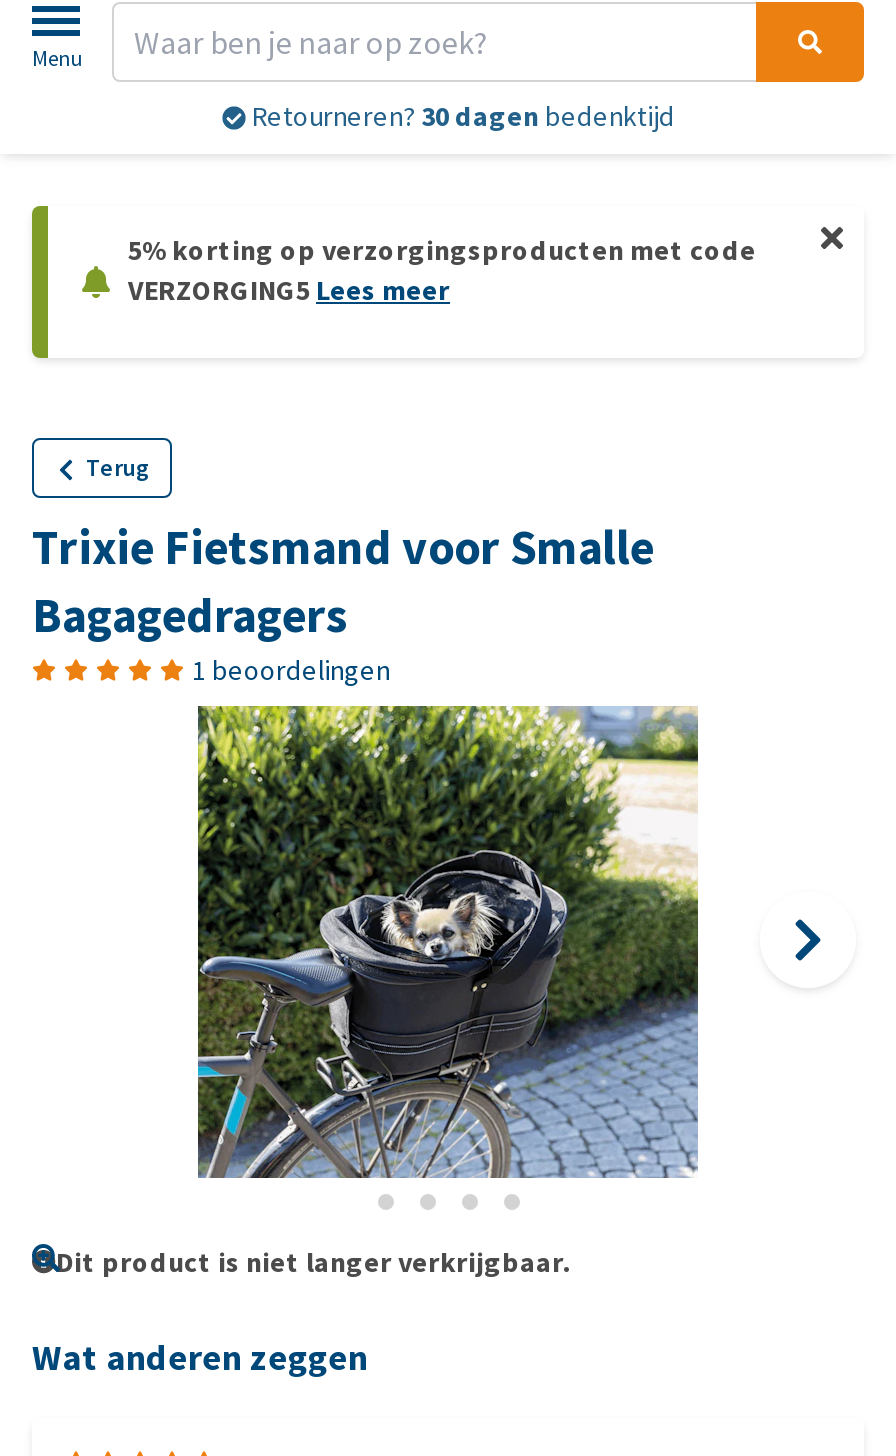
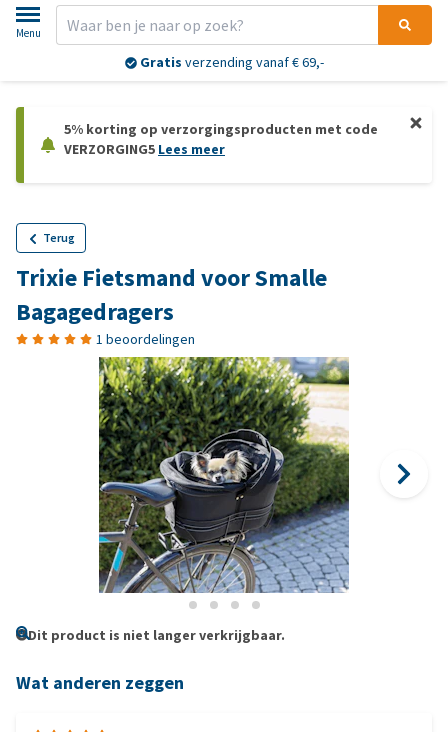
[245,99,675,135] Retourneren? 30 dagen bedenktijd -> [139,53,323,71] Gratis verzending vanaf € 69,-

